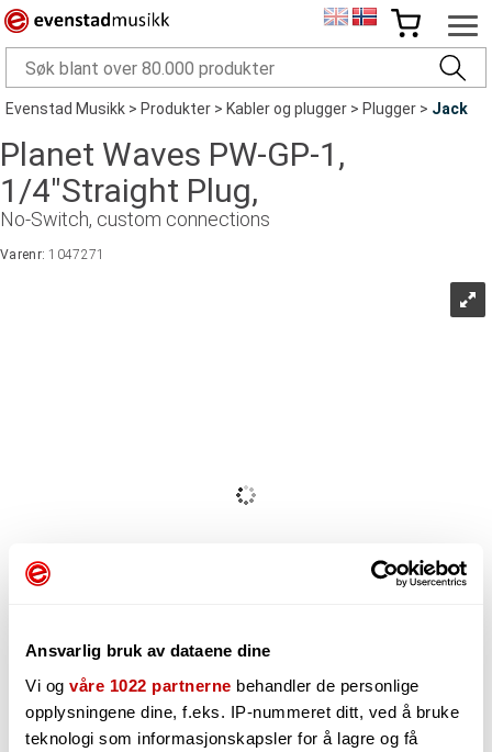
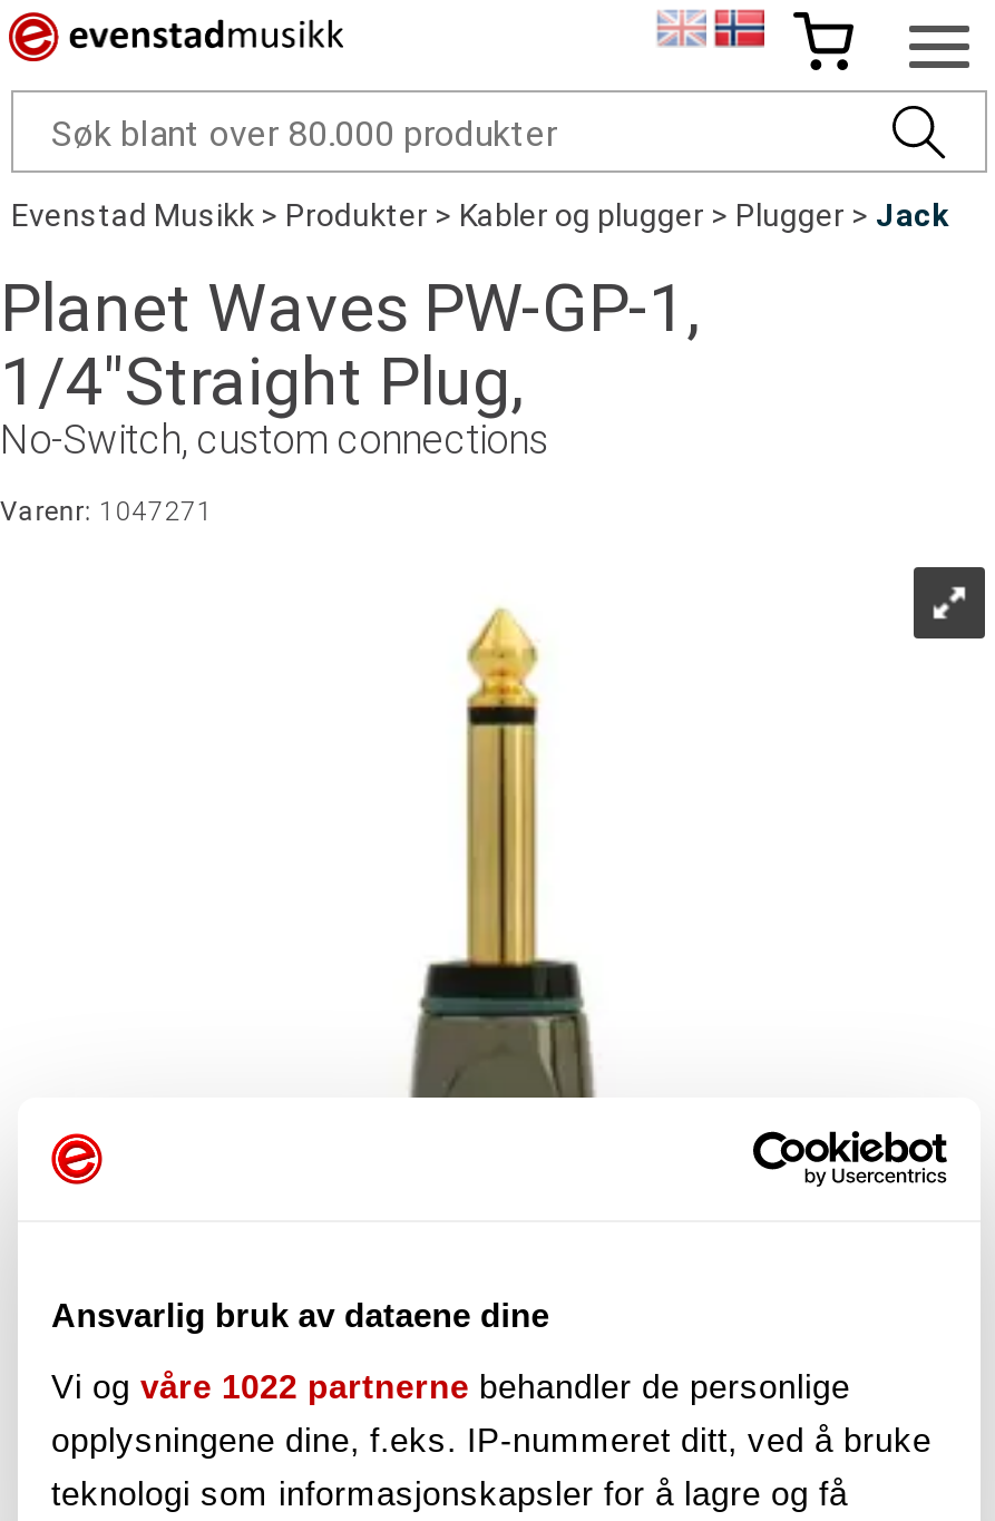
none -> [408,605,597,1100] [image]

